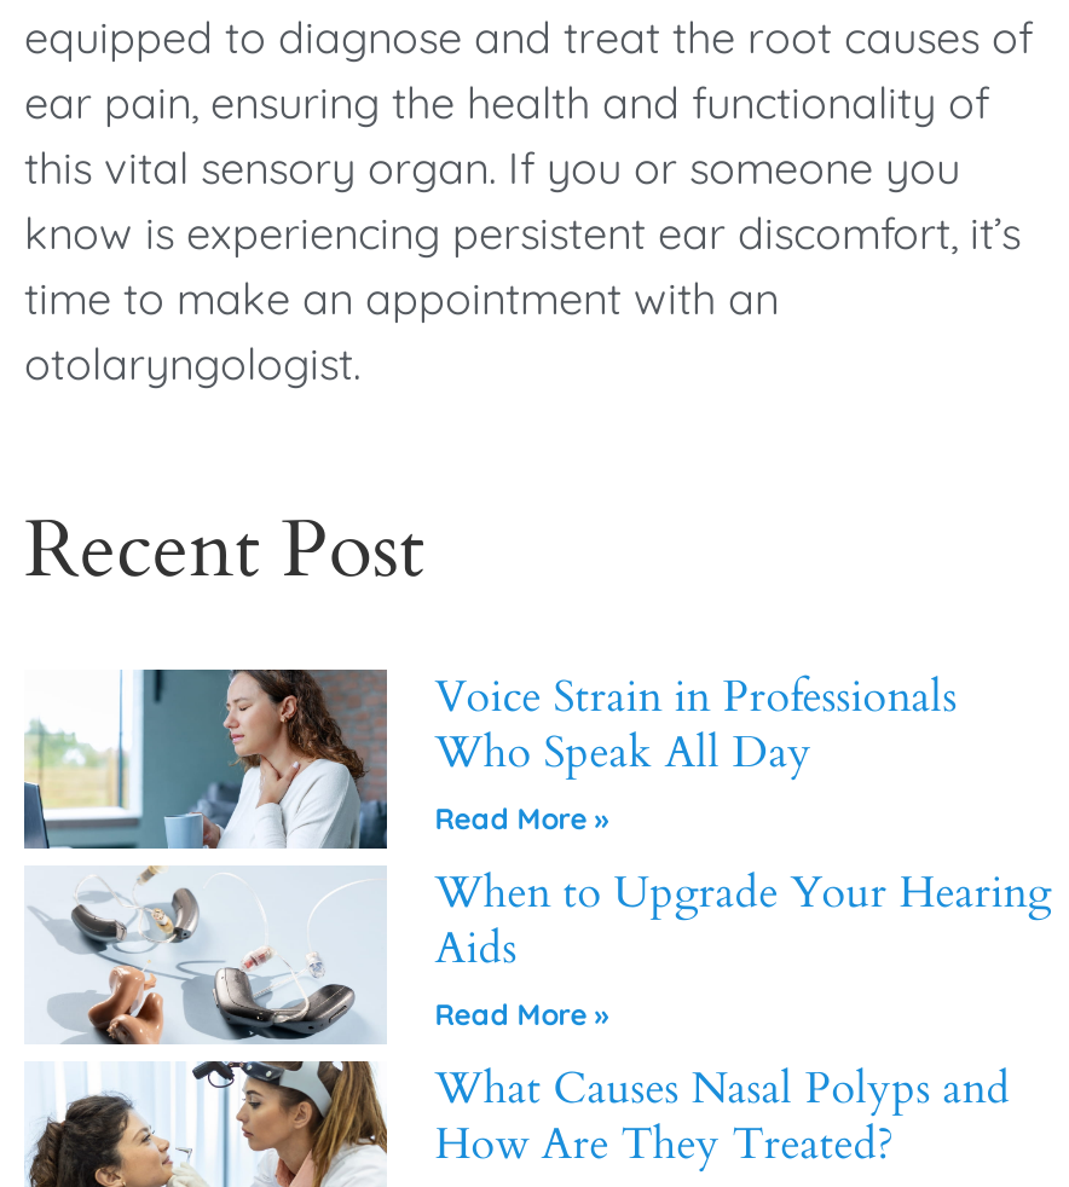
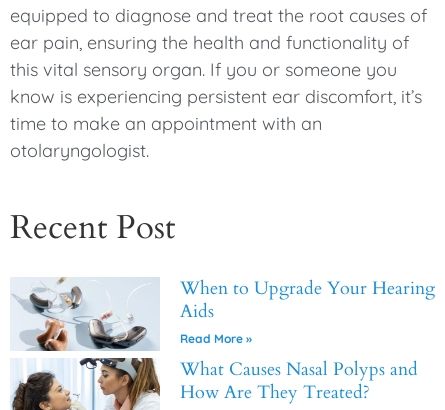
[22,666,957,851] [image] | Voice Strain in Professionals | Who Speak All Day | Read More » -> none

